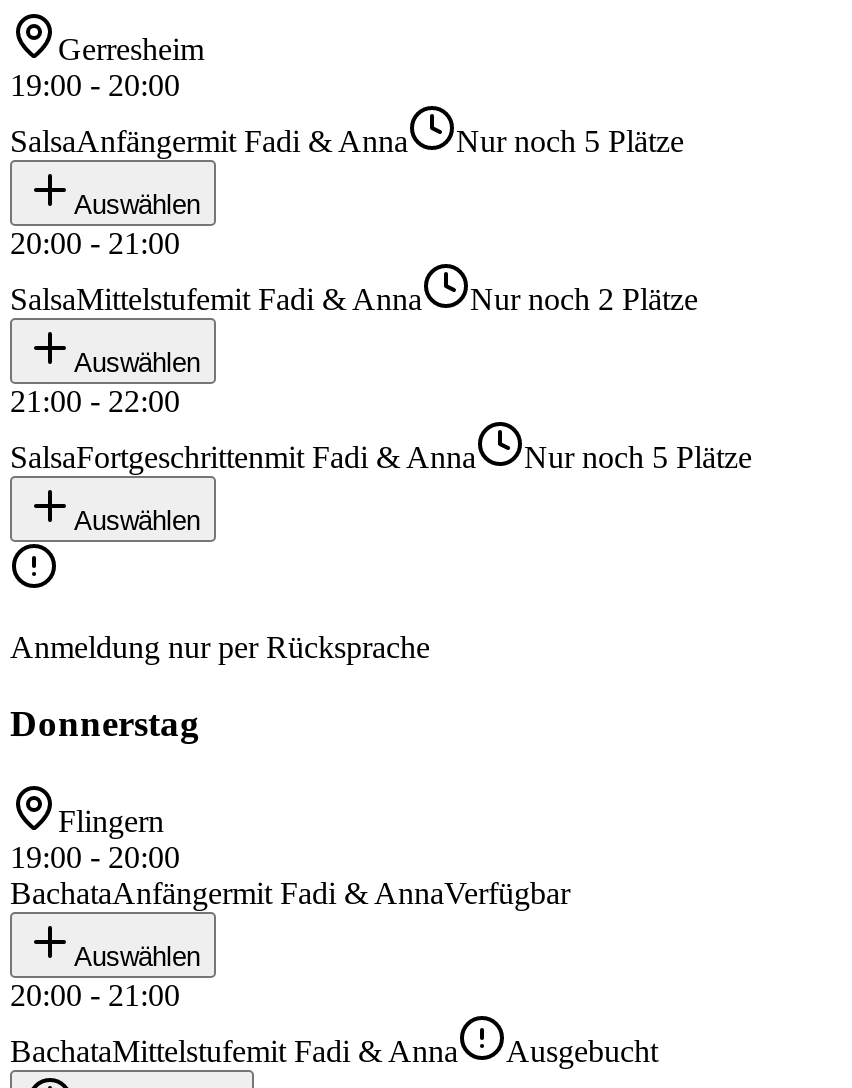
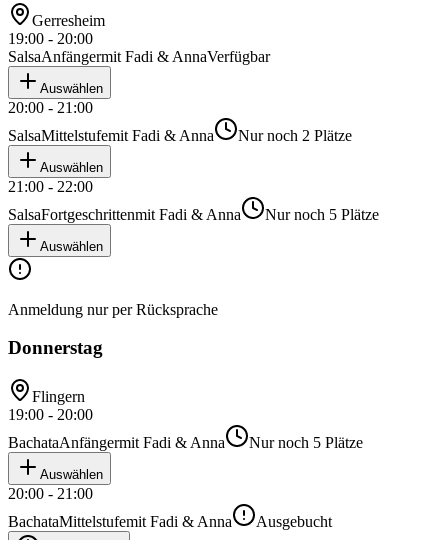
[10,123,684,157] SalsaAnfängermit Fadi & Anna | Nur noch 5 Plätze -> [8,48,270,65] SalsaAnfängermit Fadi & AnnaVerfügbar
[10,876,570,910] BachataAnfängermit Fadi & AnnaVerfügbar -> [8,434,363,451] BachataAnfängermit Fadi & Anna | Nur noch 5 Plätze

